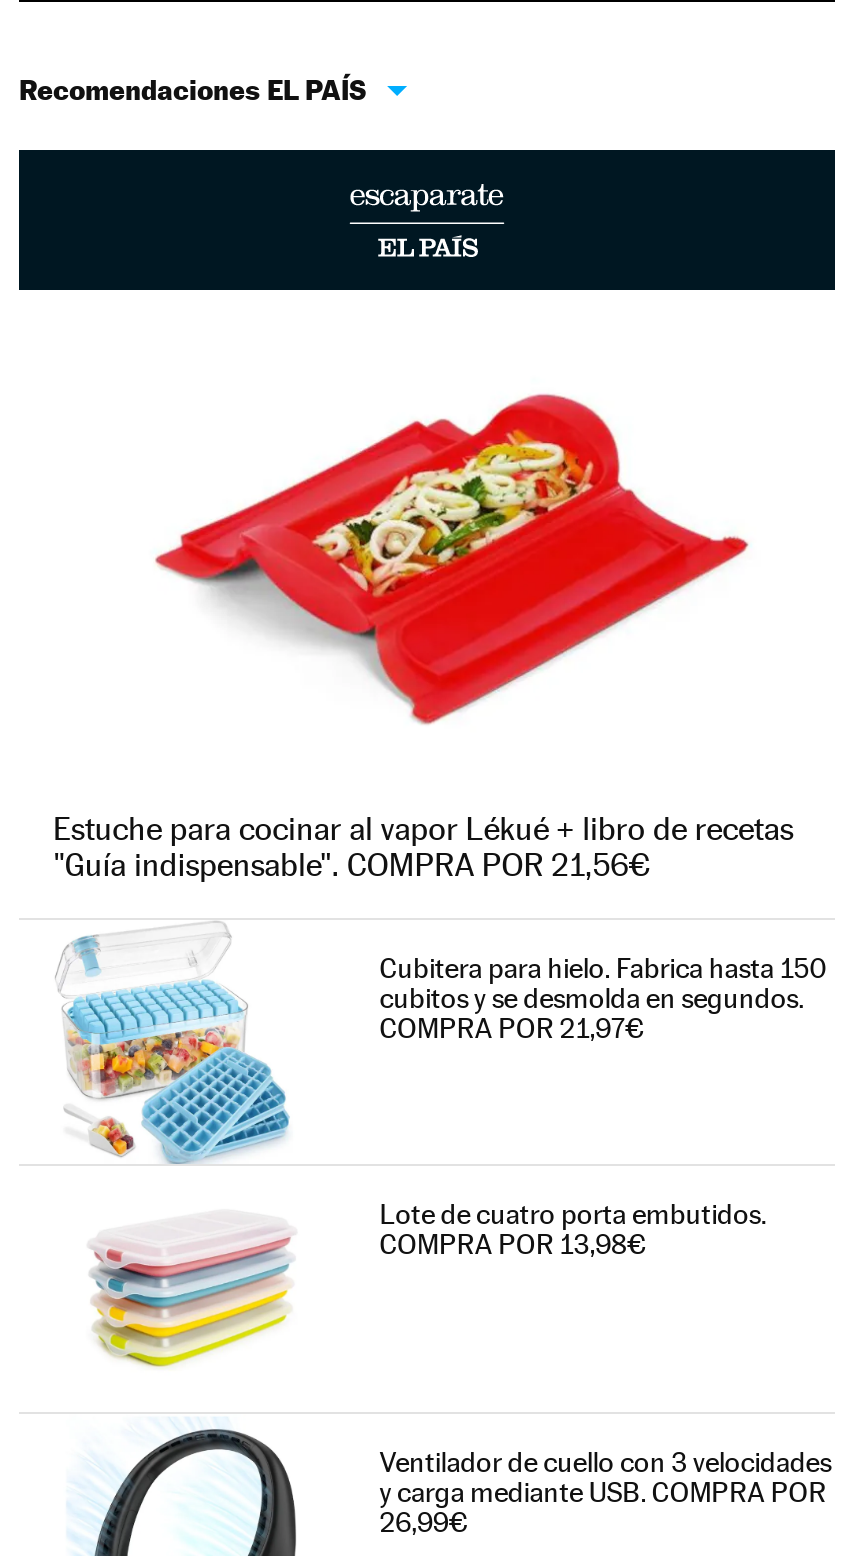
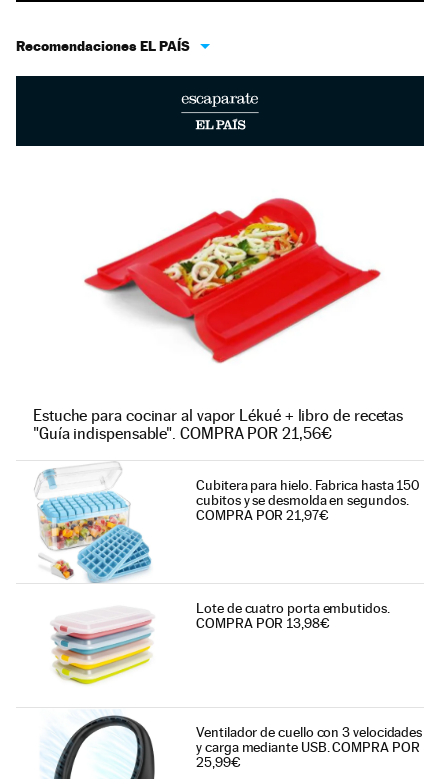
[379,1505,468,1537] 26,99€ -> [196,754,241,770] 25,99€

